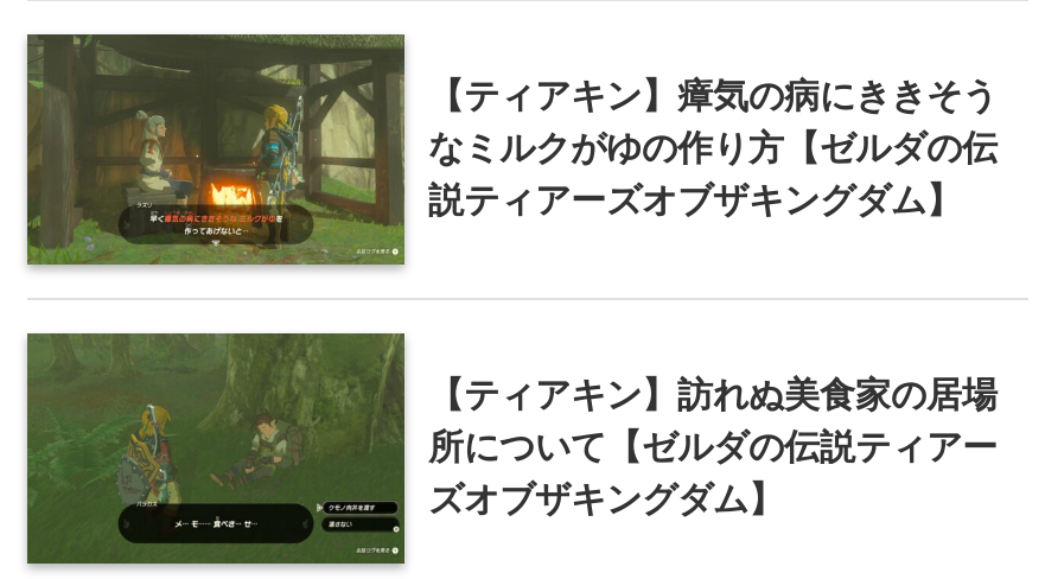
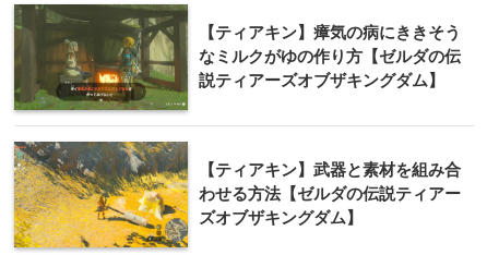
[25,332,998,567] [image] | 【ティアキン】訪れぬ美食家の居場 -> [13,141,461,248] [image] | 【ティアキン】武器と素材を組み合
[428,425,998,465] 所について【ゼルダの伝説ティアー -> [199,184,461,203] わせる方法【ゼルダの伝説ティアー

